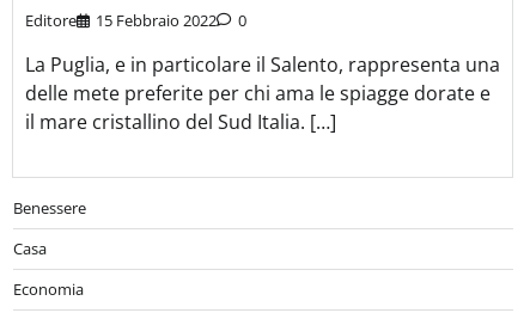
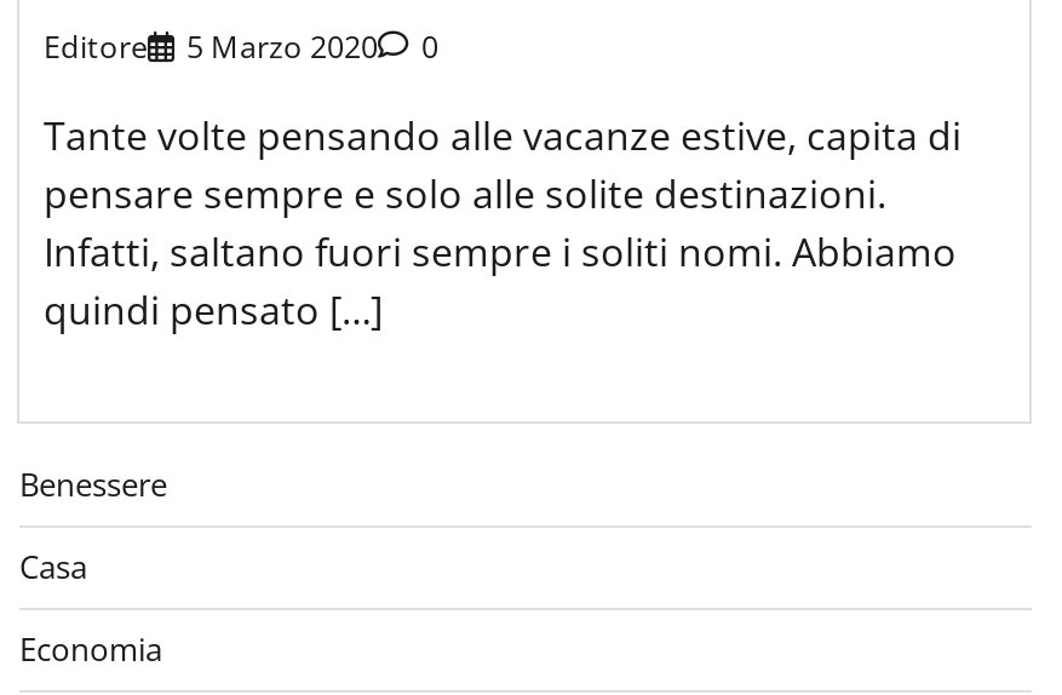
[25,10,246,32] Editore 15 Febbraio 2022 0 -> [44,23,438,66] Editore 5 Marzo 2020 0
[25,52,500,135] La Puglia, e in particolare il Salento, rappresenta una | delle mete preferite per chi ama le spiagge dorate e | il mare cristallino del Sud Italia. […] -> [44,108,961,335] Tante volte pensando alle vacanze estive, capita di | pensare sempre e solo alle solite destinazioni. | Infatti, saltano fuori sempre i soliti nomi. Abbiamo | quindi pensato […]

